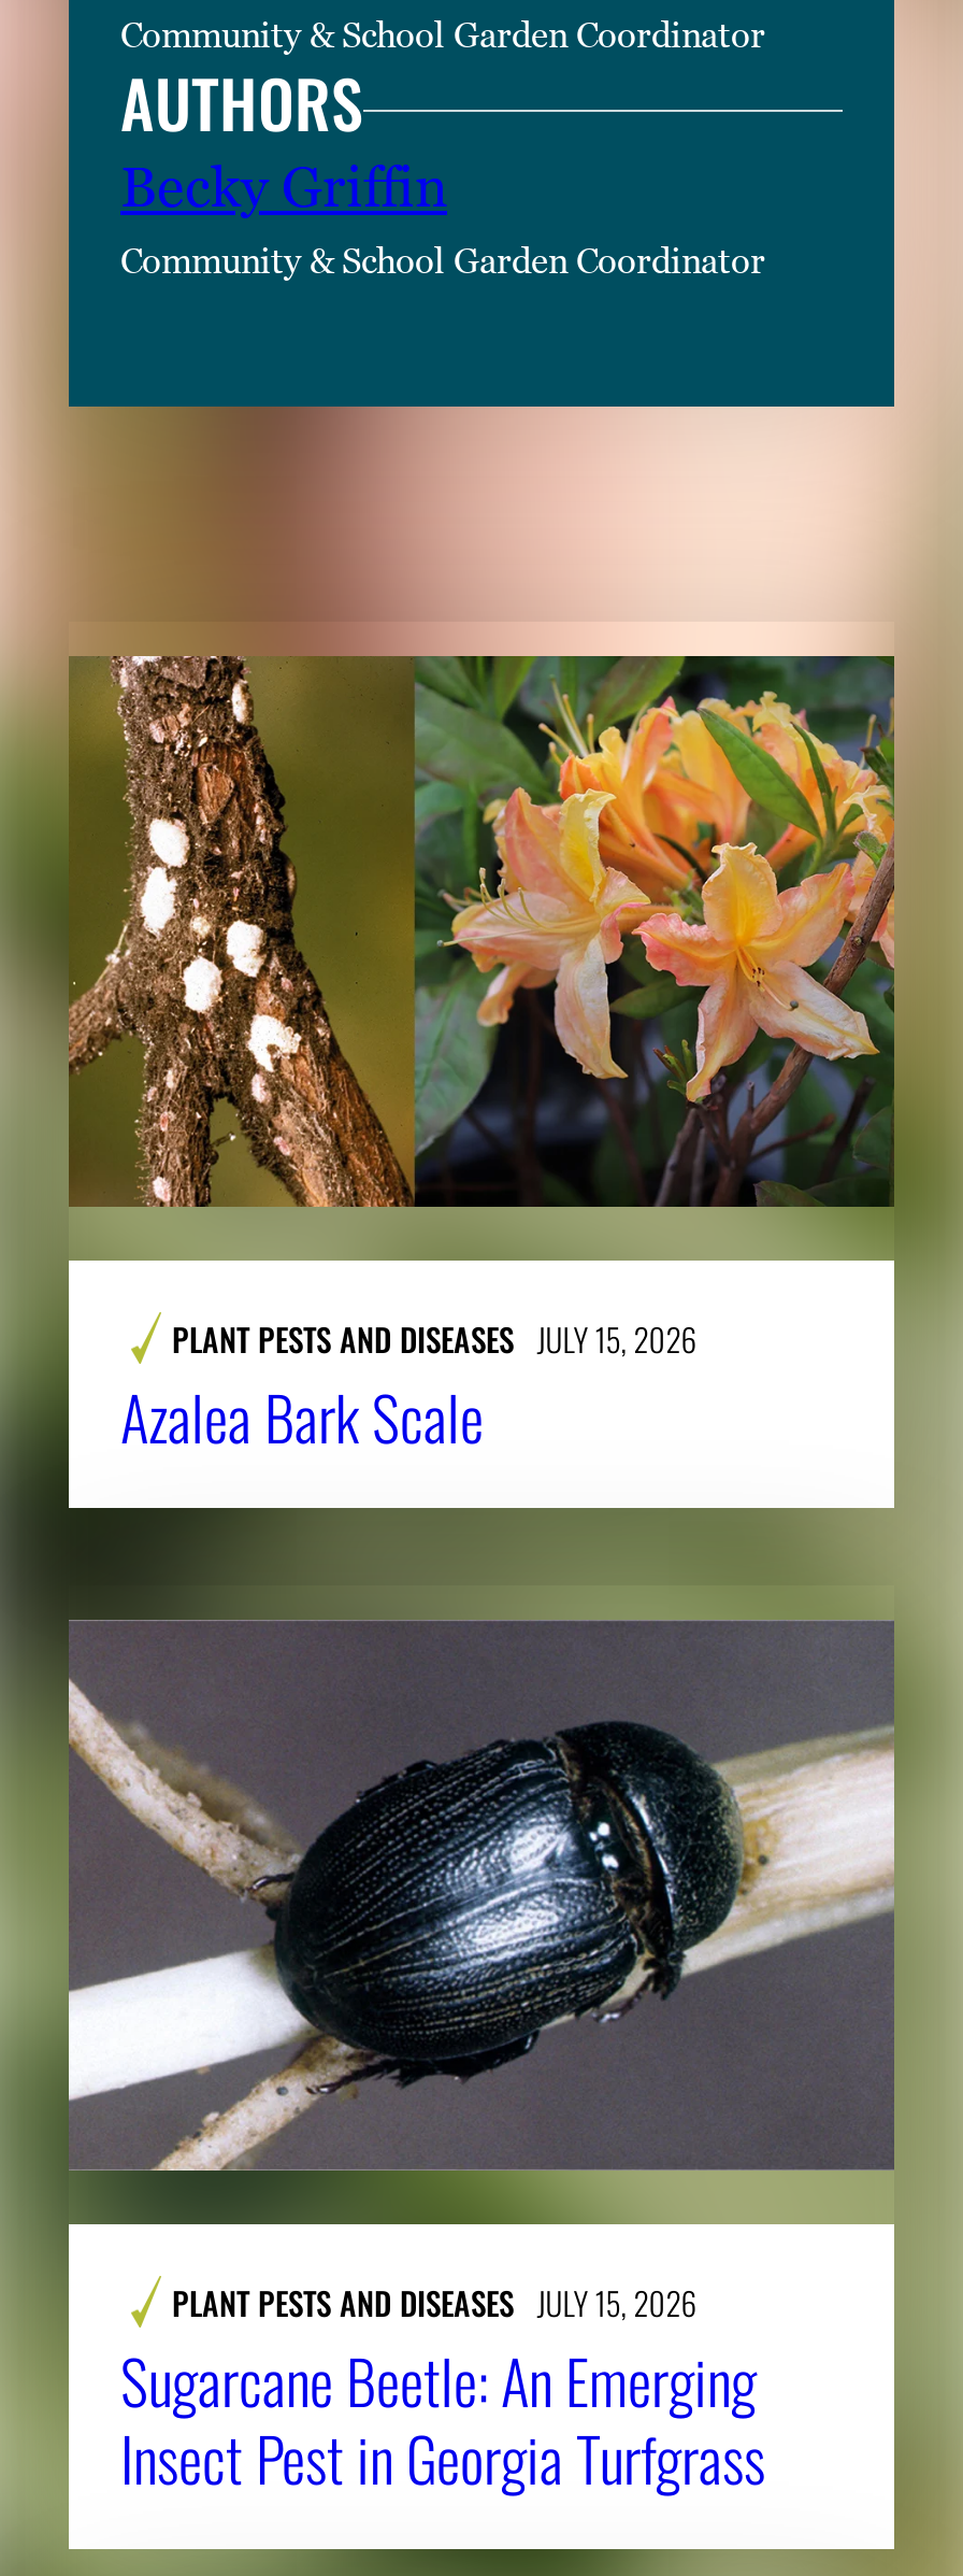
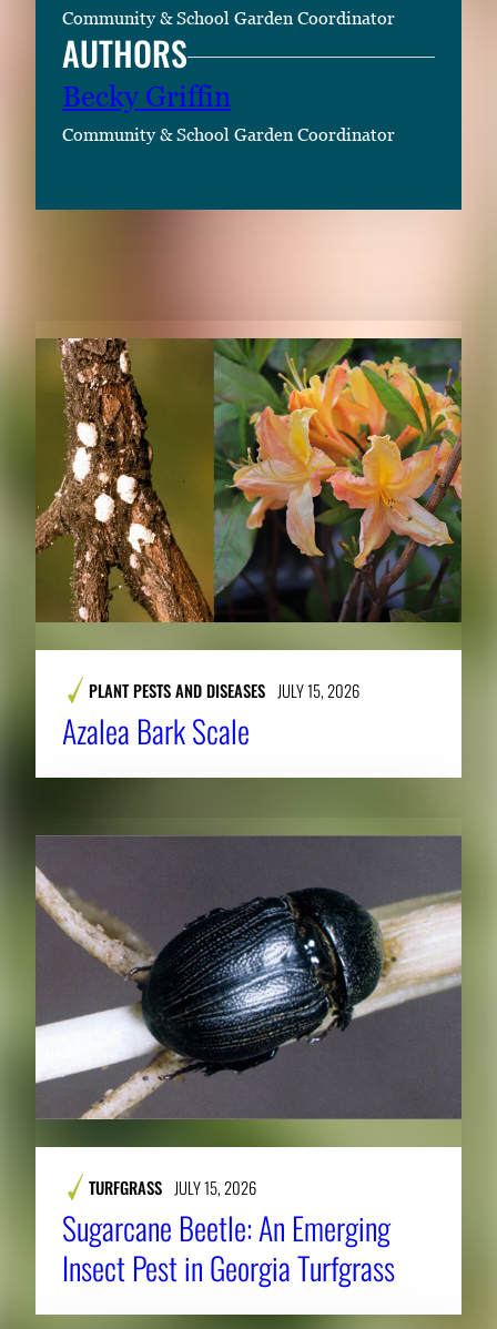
[172,2277,696,2324] PLANT PESTS AND DISEASES JULY 15, 2026 -> [89,1174,256,1199] TURFGRASS JULY 15, 2026

